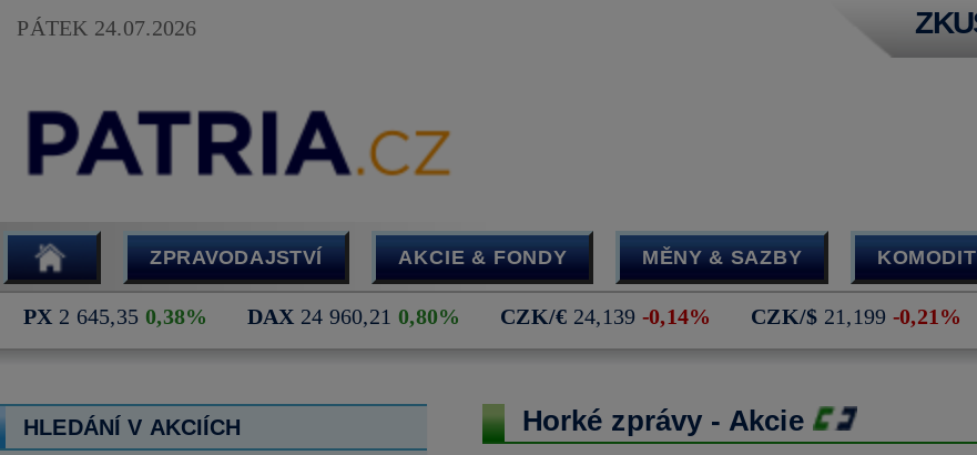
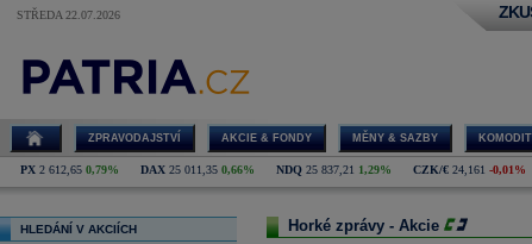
[17,16,196,40] PÁTEK 24.07.2026 -> [17,8,120,21] STŘEDA 22.07.2026
[23,304,961,328] PX 2 645,35 0,38% | DAX 24 960,21 0,80% | CZK/€ 24,139 -0,14% | CZK/$ 21,199 -0,21% -> [20,163,526,176] PX 2 612,65 0,79% | DAX 25 011,35 0,66% | NDQ 25 837,21 1,29% | CZK/€ 24,161 -0,01%

